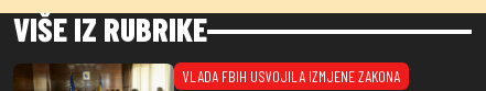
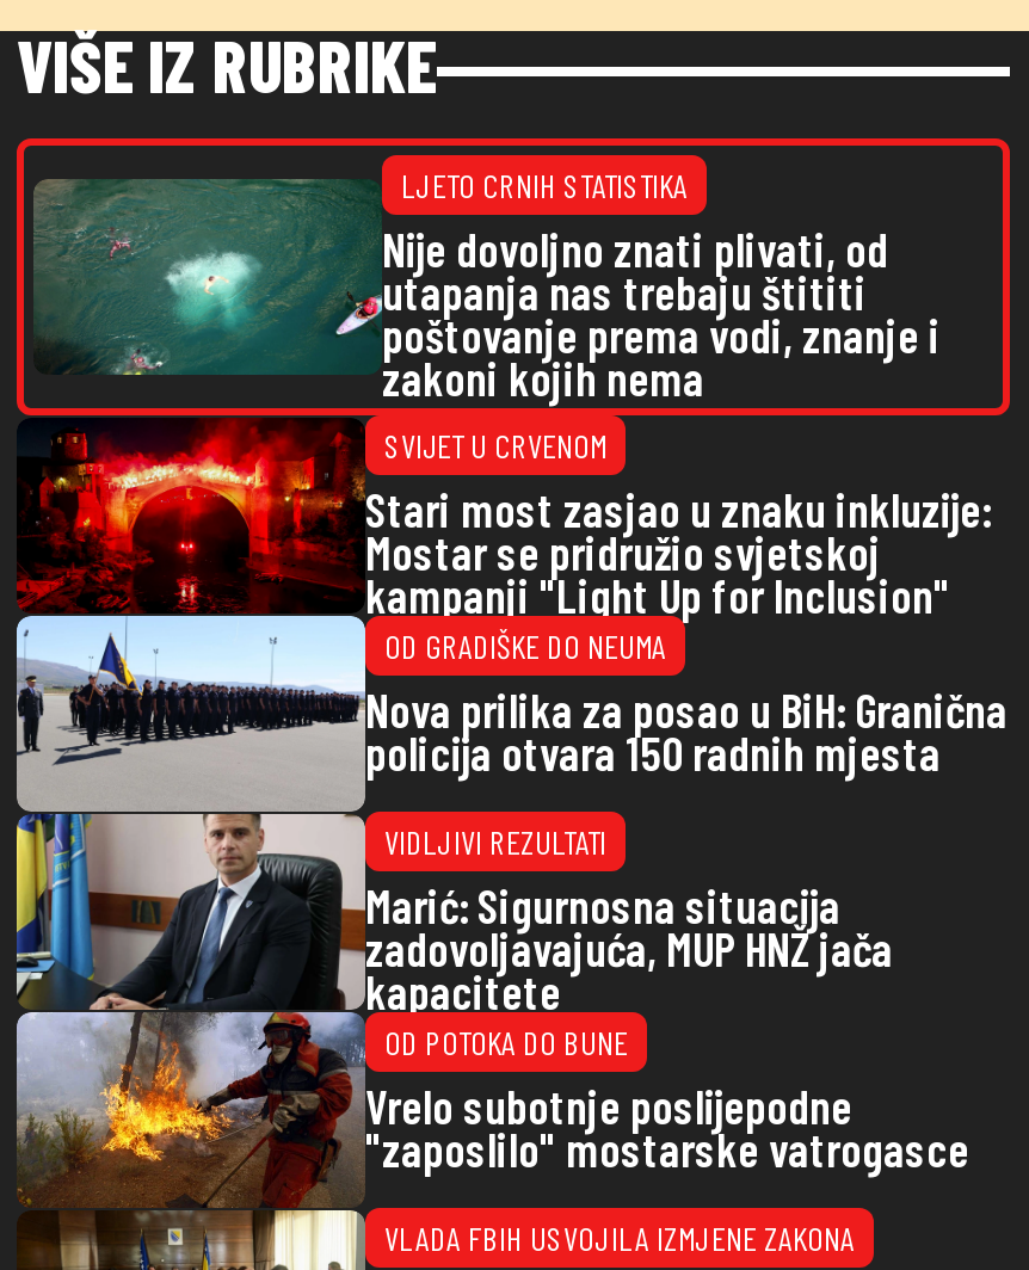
none -> [14,136,1012,1208] [image] | LJETO CRNIH STATISTIKA | Nije dovoljno znati plivati, od | utapanja nas trebaju štititi | poštovanje prema vodi, znanje i | zakoni kojih nema | SVIJET U CRVENOM | Stari most zasjao u znaku inkluzije: | Mostar se pridružio svjetskoj | kampanji "Light Up for Inclusion" | OD GRADIŠKE DO NEUMA | Nova prilika za posao u BiH: Granična | policija otvara 150 radnih mjesta | VIDLJIVI REZULTATI | Marić: Sigurnosna situacija | zadovoljavajuća, MUP HNŽ jača | kapacitete | OD POTOKA DO BUNE | Vrelo subotnje poslijepodne | "zaposlilo" mostarske vatrogasce

